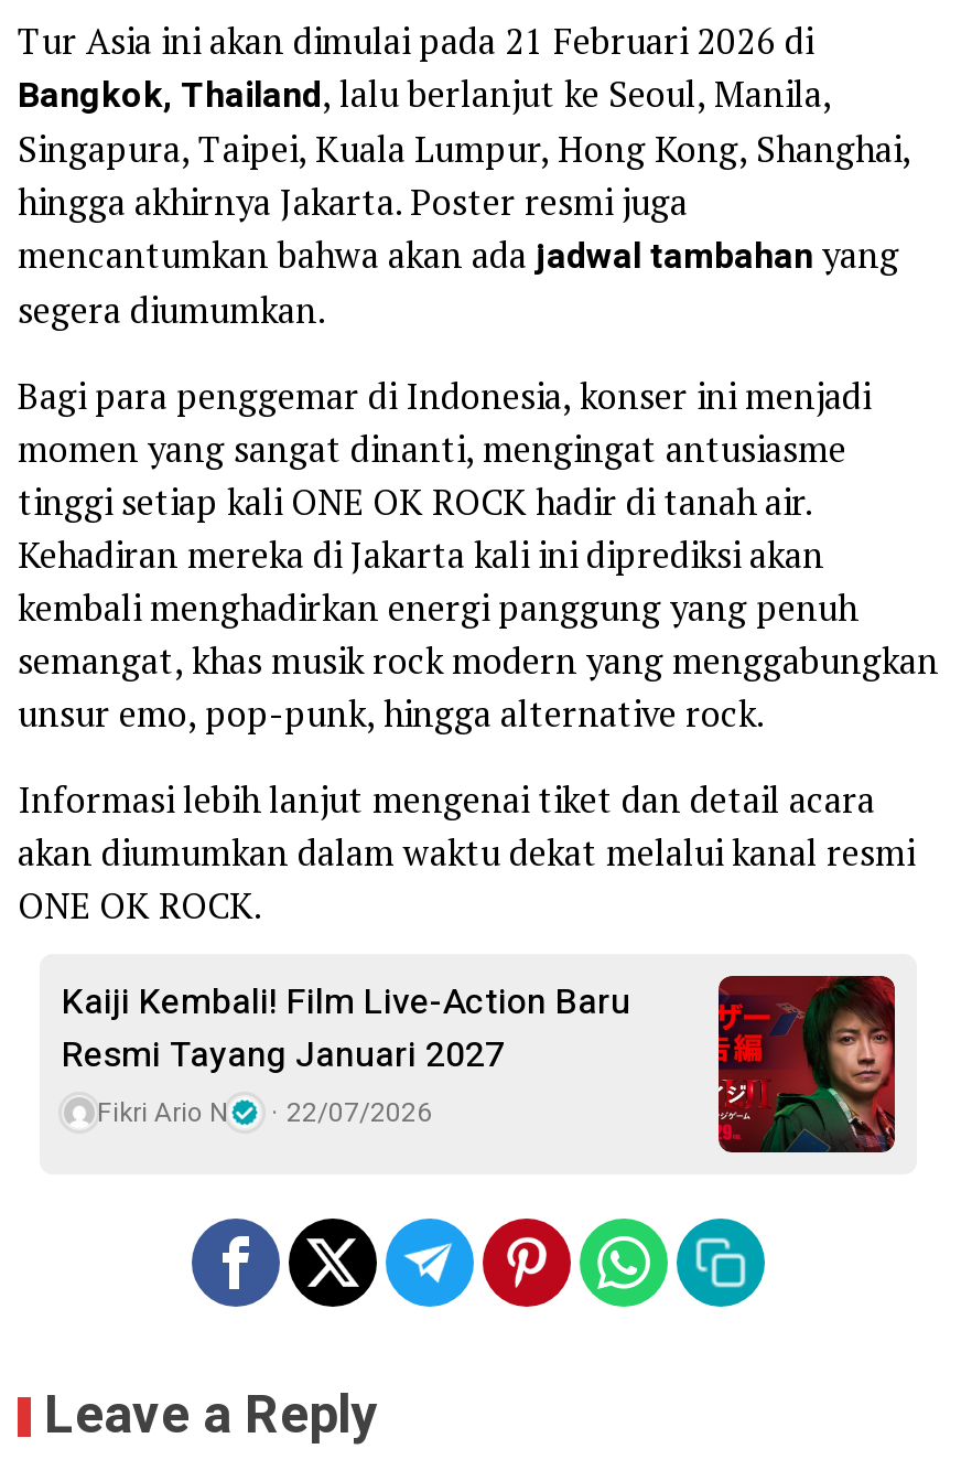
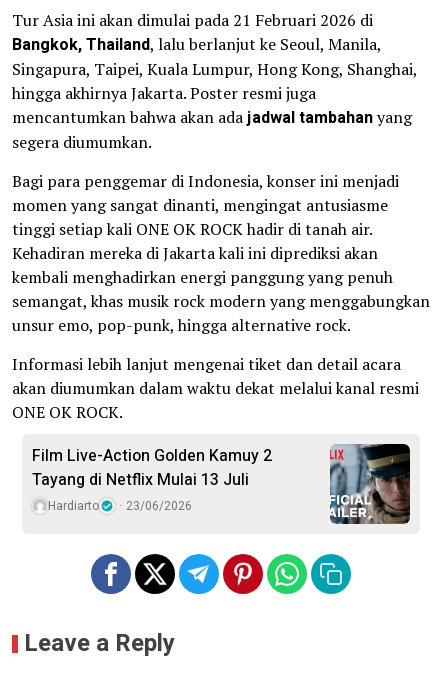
[62,976,630,1132] Kaiji Kembali! Film Live-Action Baru | Resmi Tayang Januari 2027 | Fikri Ario N | 22/07/2026 -> [32,444,272,515] Film Live-Action Golden Kamuy 2 | Tayang di Netflix Mulai 13 Juli | Hardiarto | 23/06/2026
[716,974,897,1155] [image] -> [329,443,411,525] [image]

